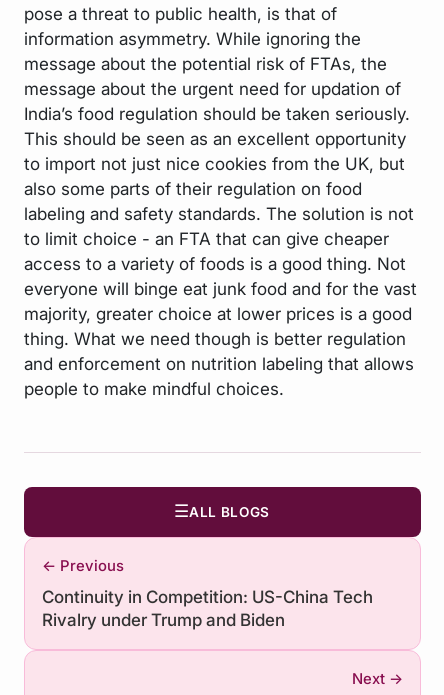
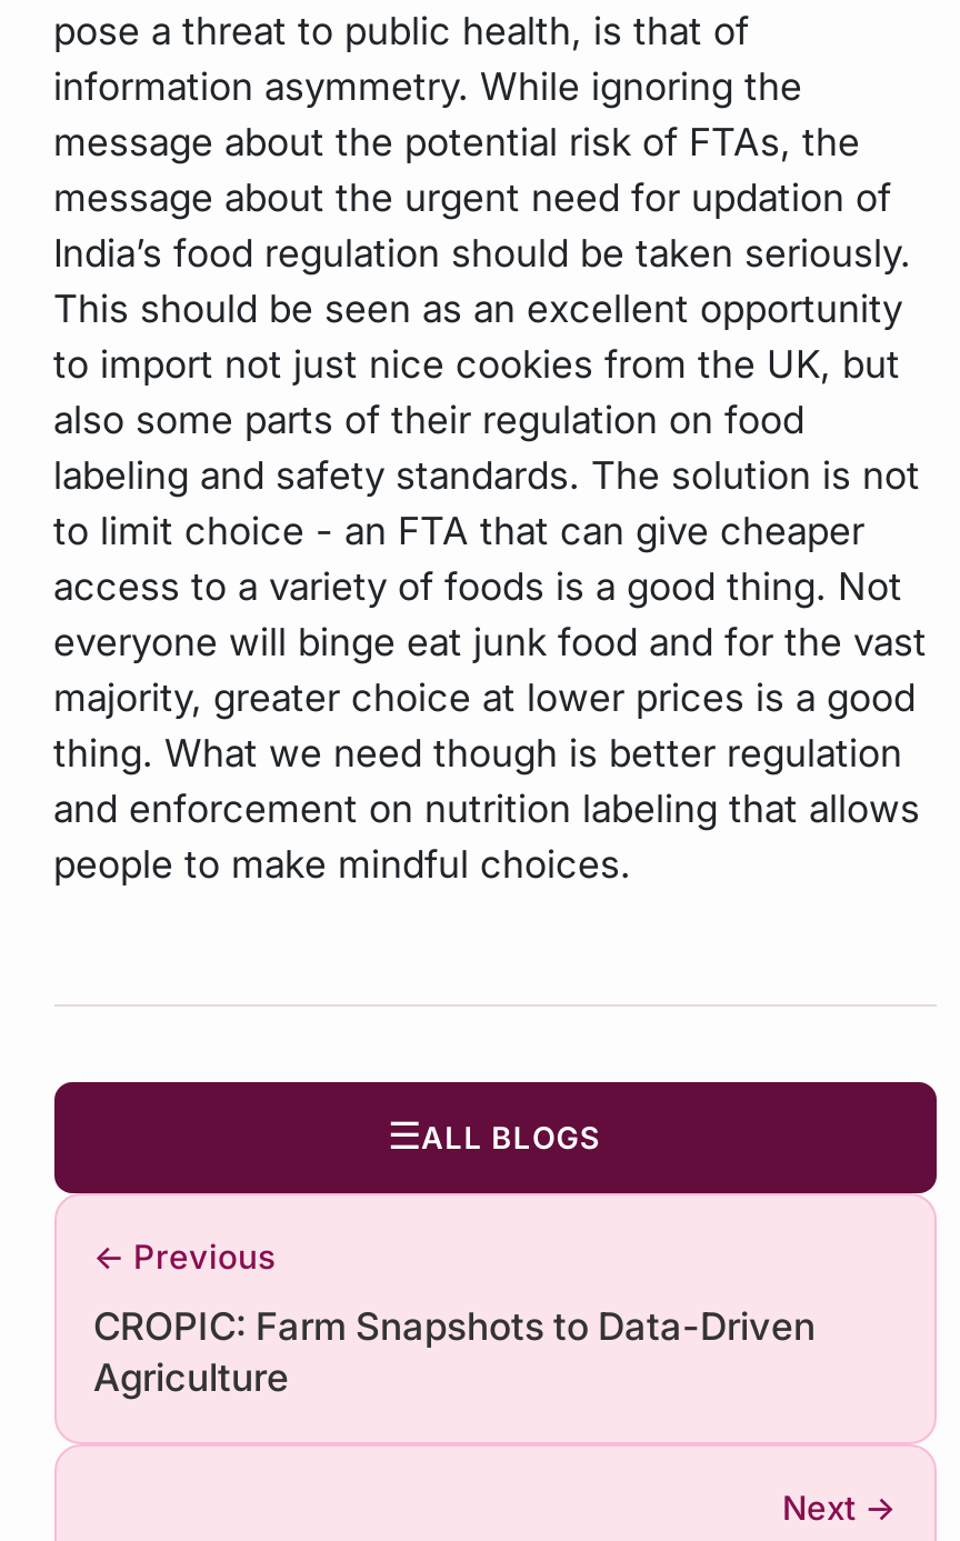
[41,586,372,629] Continuity in Competition: US-China Tech | Rivalry under Trump and Biden -> [93,1303,816,1399] CROPIC: Farm Snapshots to Data-Driven | Agriculture

